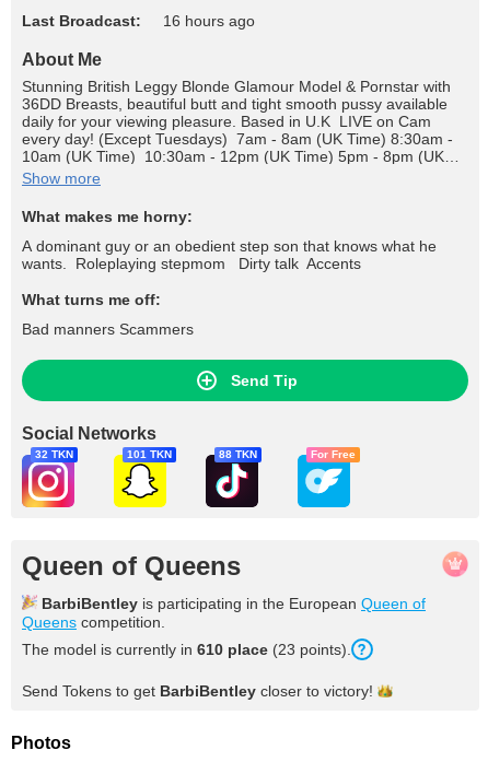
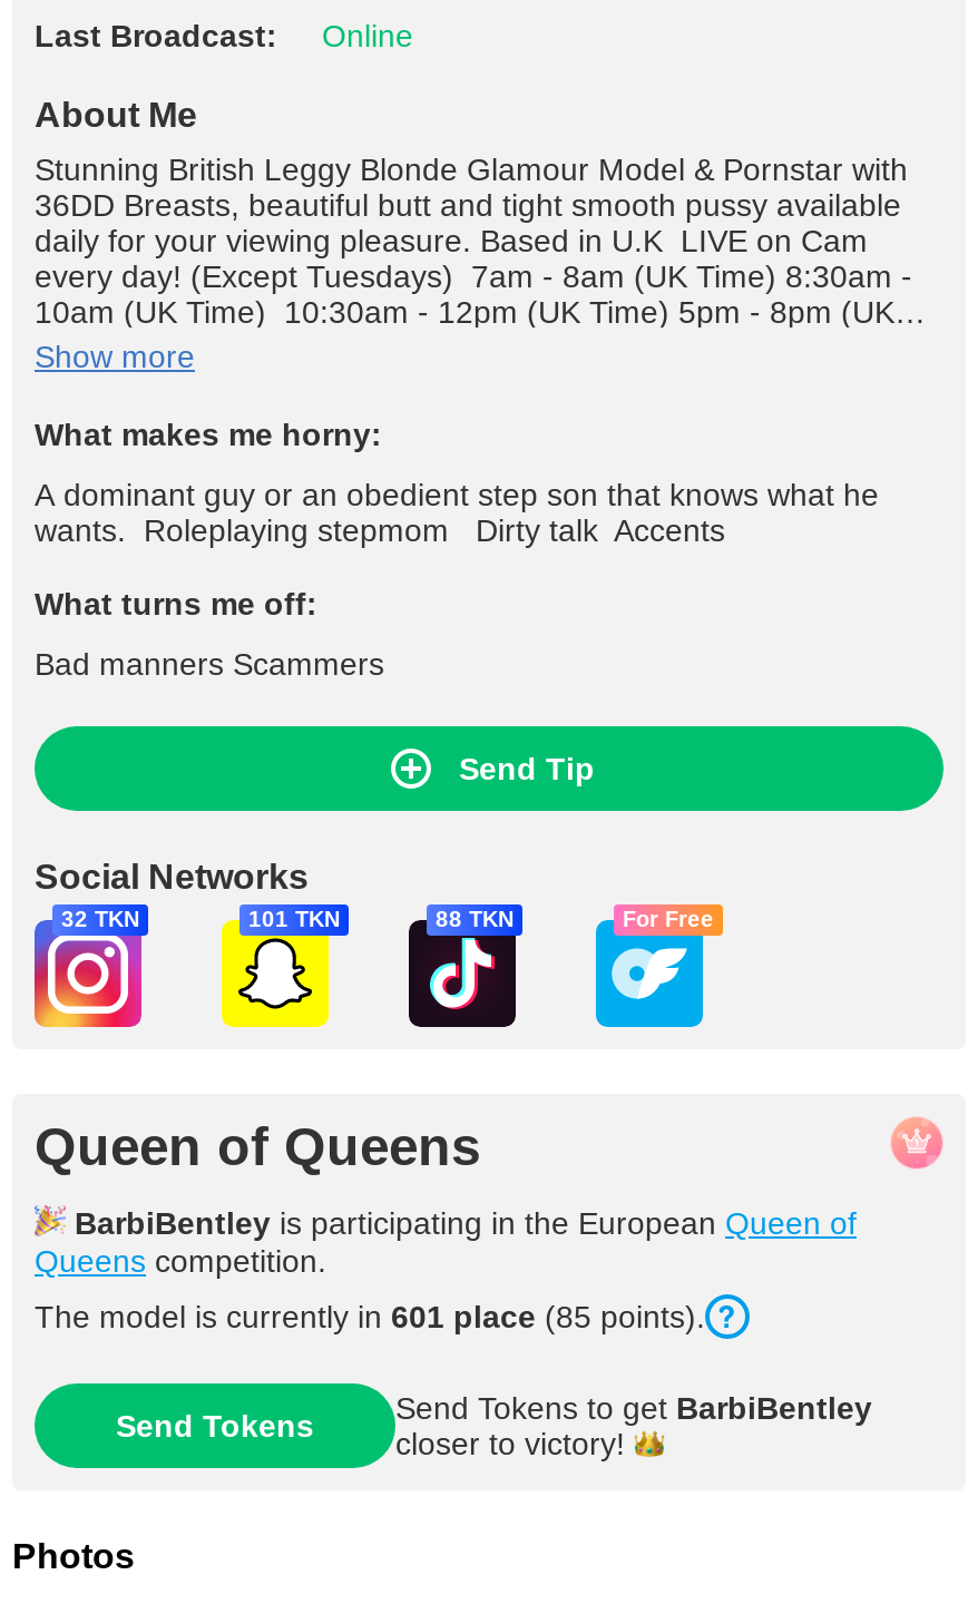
[163,12,255,30] 16 hours ago -> [322,18,413,53] Online
[22,641,351,658] The model is currently in 610 place (23 points). -> [35,1299,705,1334] The model is currently in 601 place (85 points).
[22,682,373,700] Send Tokens to get BarbiBentley closer to victory! -> [116,1390,872,1461] Send Tokens | Send Tokens to get BarbiBentley | closer to victory!

